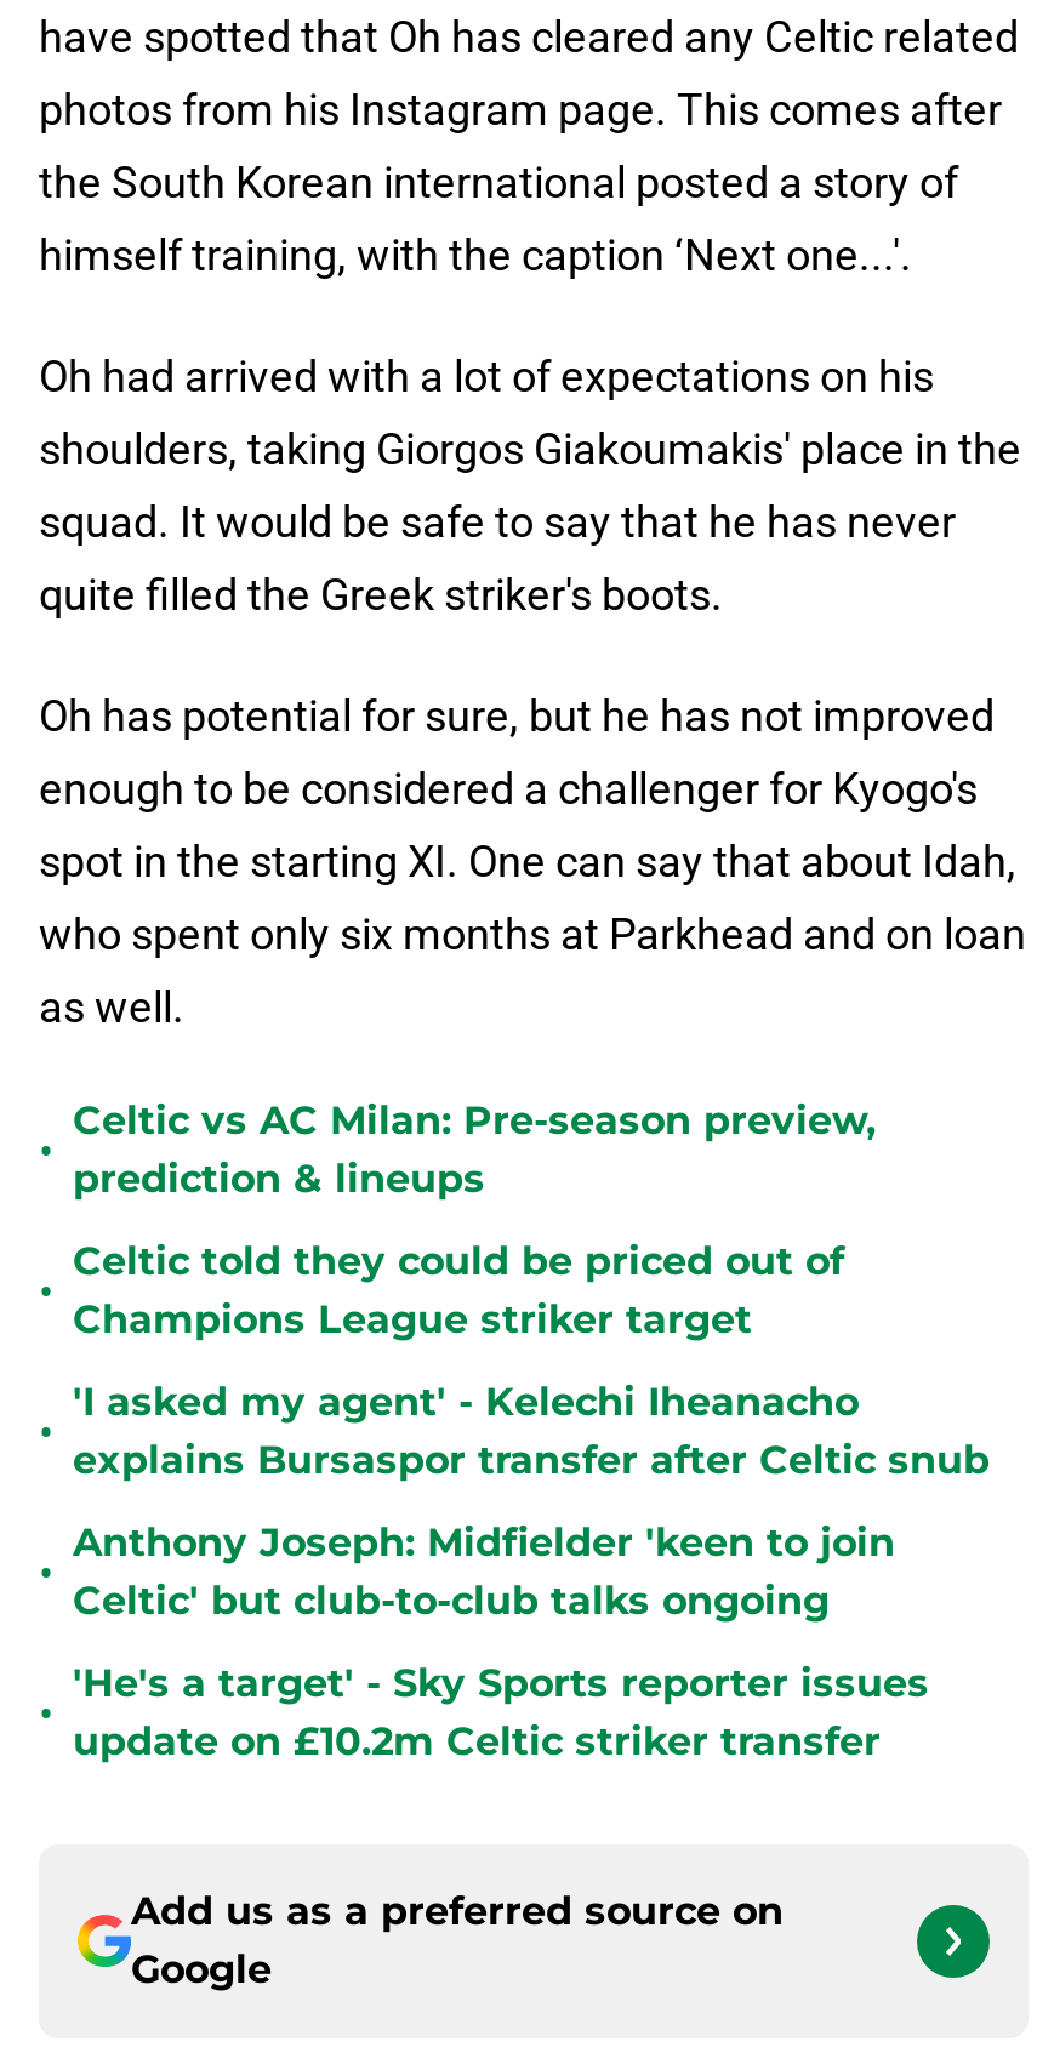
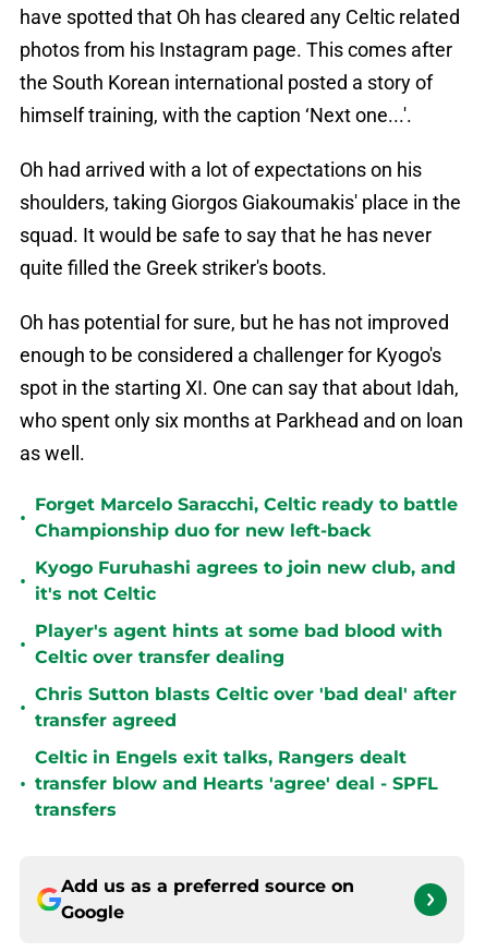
[73,1097,876,1202] Celtic vs AC Milan: Pre-season preview, | prediction & lineups -> [35,494,458,541] Forget Marcelo Saracchi, Celtic ready to battle | Championship duo for new left-back
[73,1238,844,1342] Celtic told they could be priced out of | Champions League striker target -> [35,557,456,604] Kyogo Furuhashi agrees to join new club, and | it's not Celtic
[73,1379,990,1483] 'I asked my agent' - Kelechi Iheanacho | explains Bursaspor transfer after Celtic snub -> [35,620,442,667] Player's agent hints at some bad blood with | Celtic over transfer dealing
[73,1519,895,1624] Anthony Joseph: Midfielder 'keen to join | Celtic' but club-to-club talks ongoing -> [35,684,457,731] Chris Sutton blasts Celtic over 'bad deal' after | transfer agreed
[73,1660,929,1764] 'He's a target' - Sky Sports reporter issues | update on £10.2m Celtic striker transfer -> [35,747,438,820] Celtic in Engels exit talks, Rangers dealt | transfer blow and Hearts 'agree' deal - SPFL | transfers

